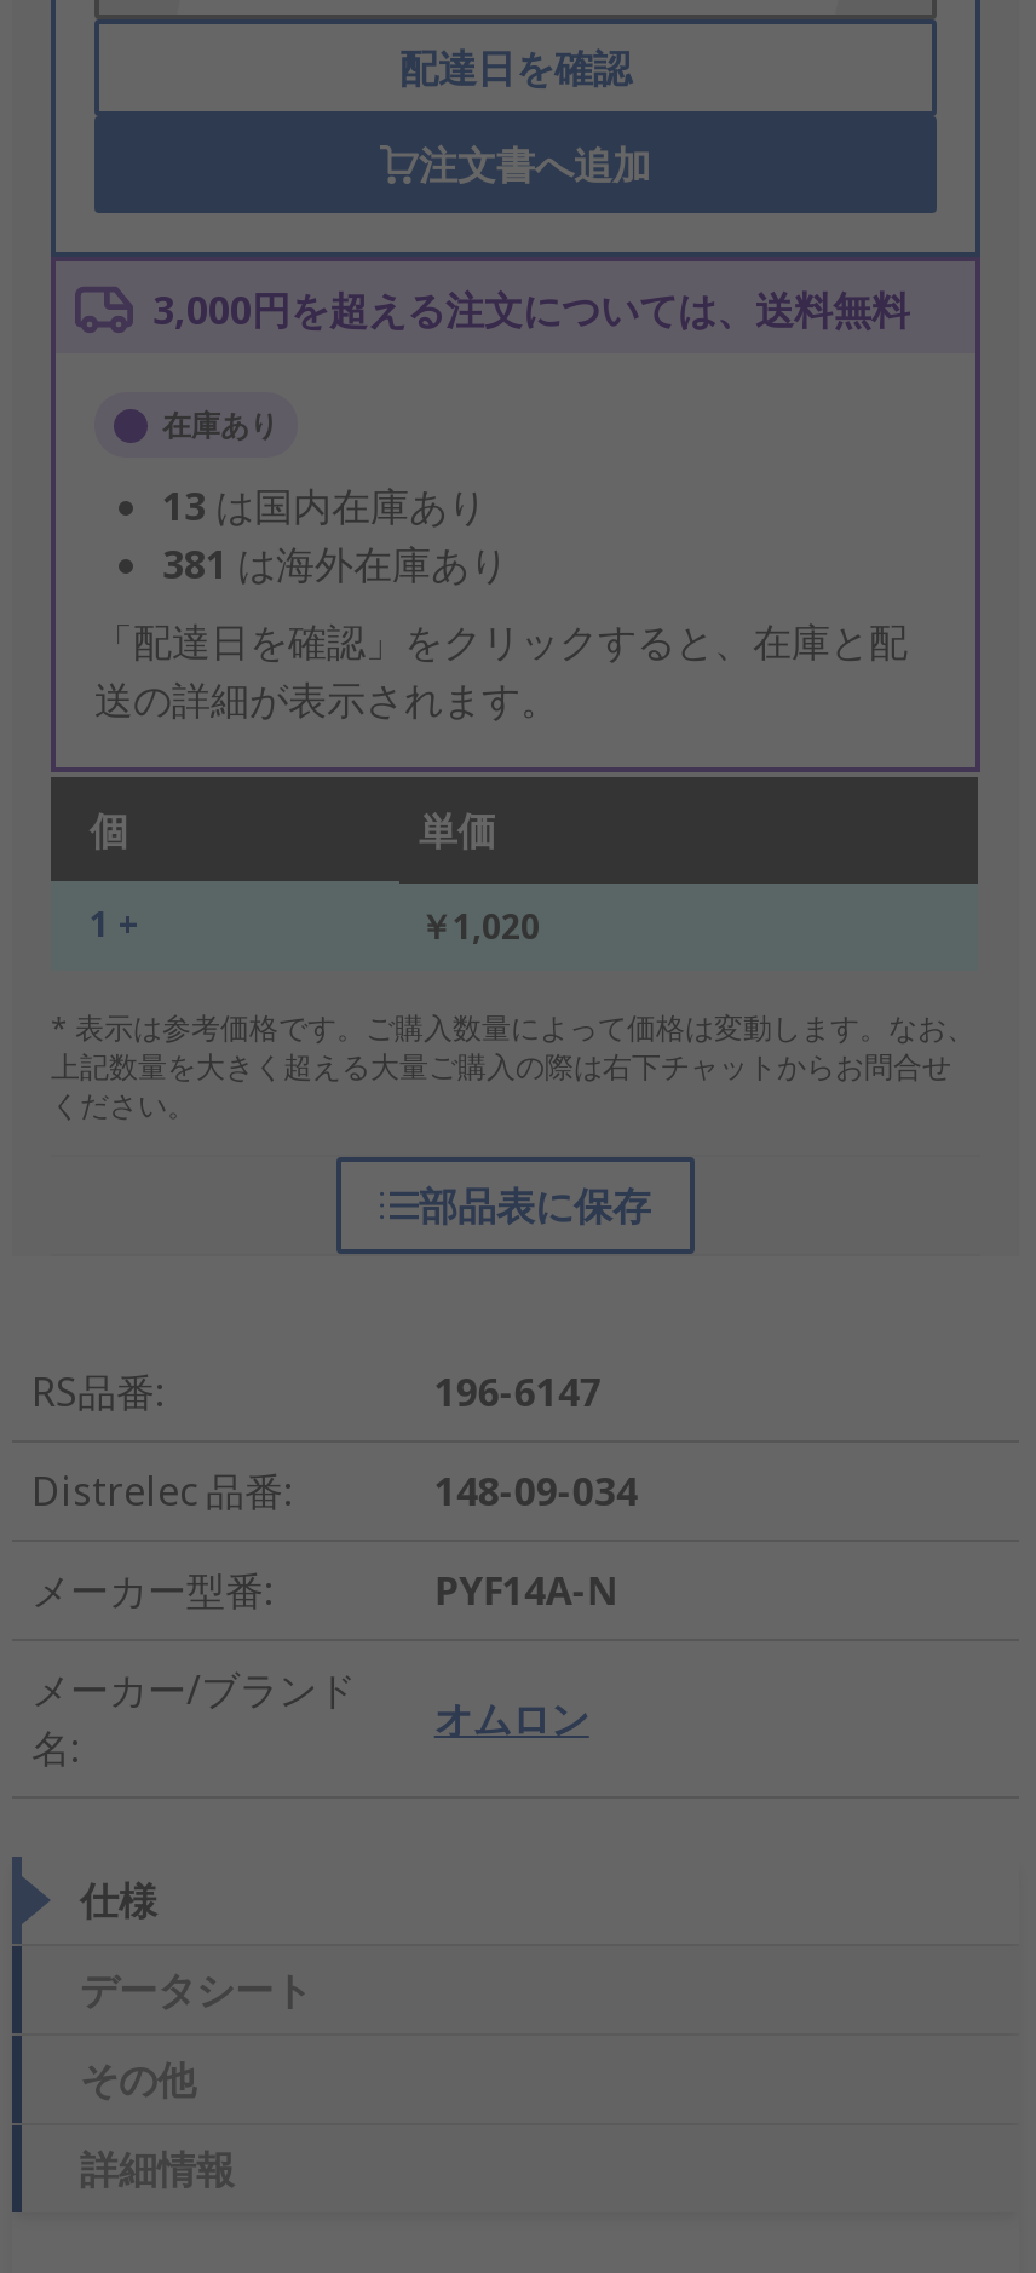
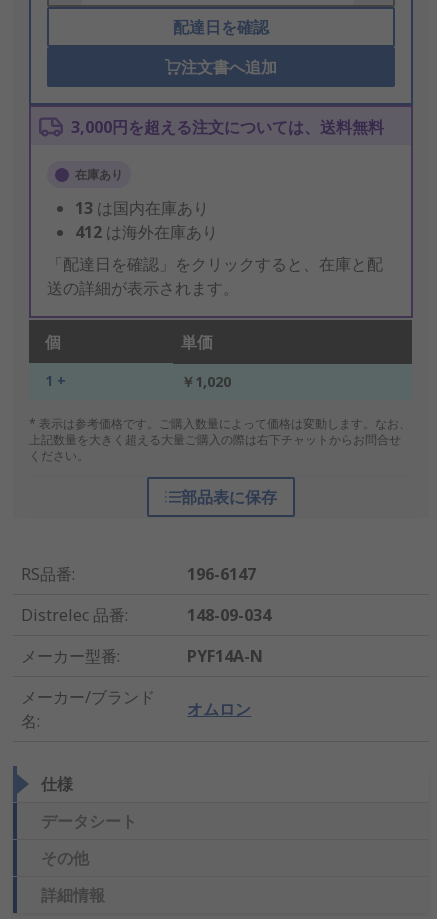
[162,539,508,592] 381は海外在庫あり -> [75,221,218,243] 412は海外在庫あり

